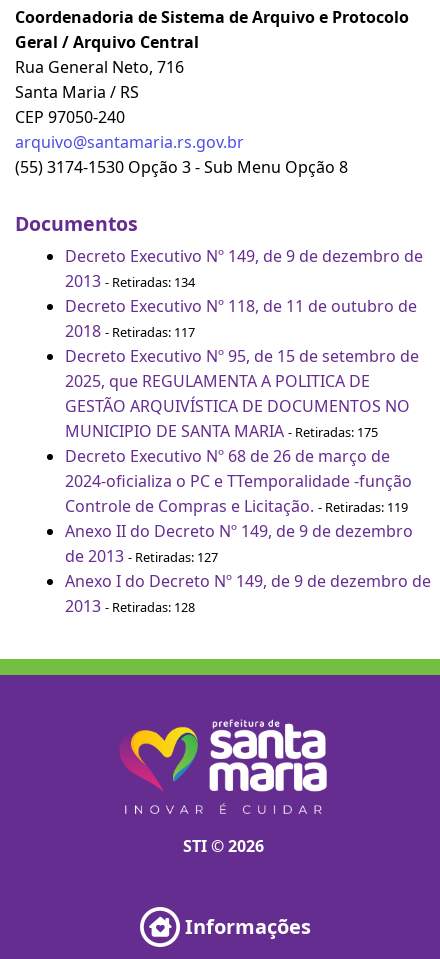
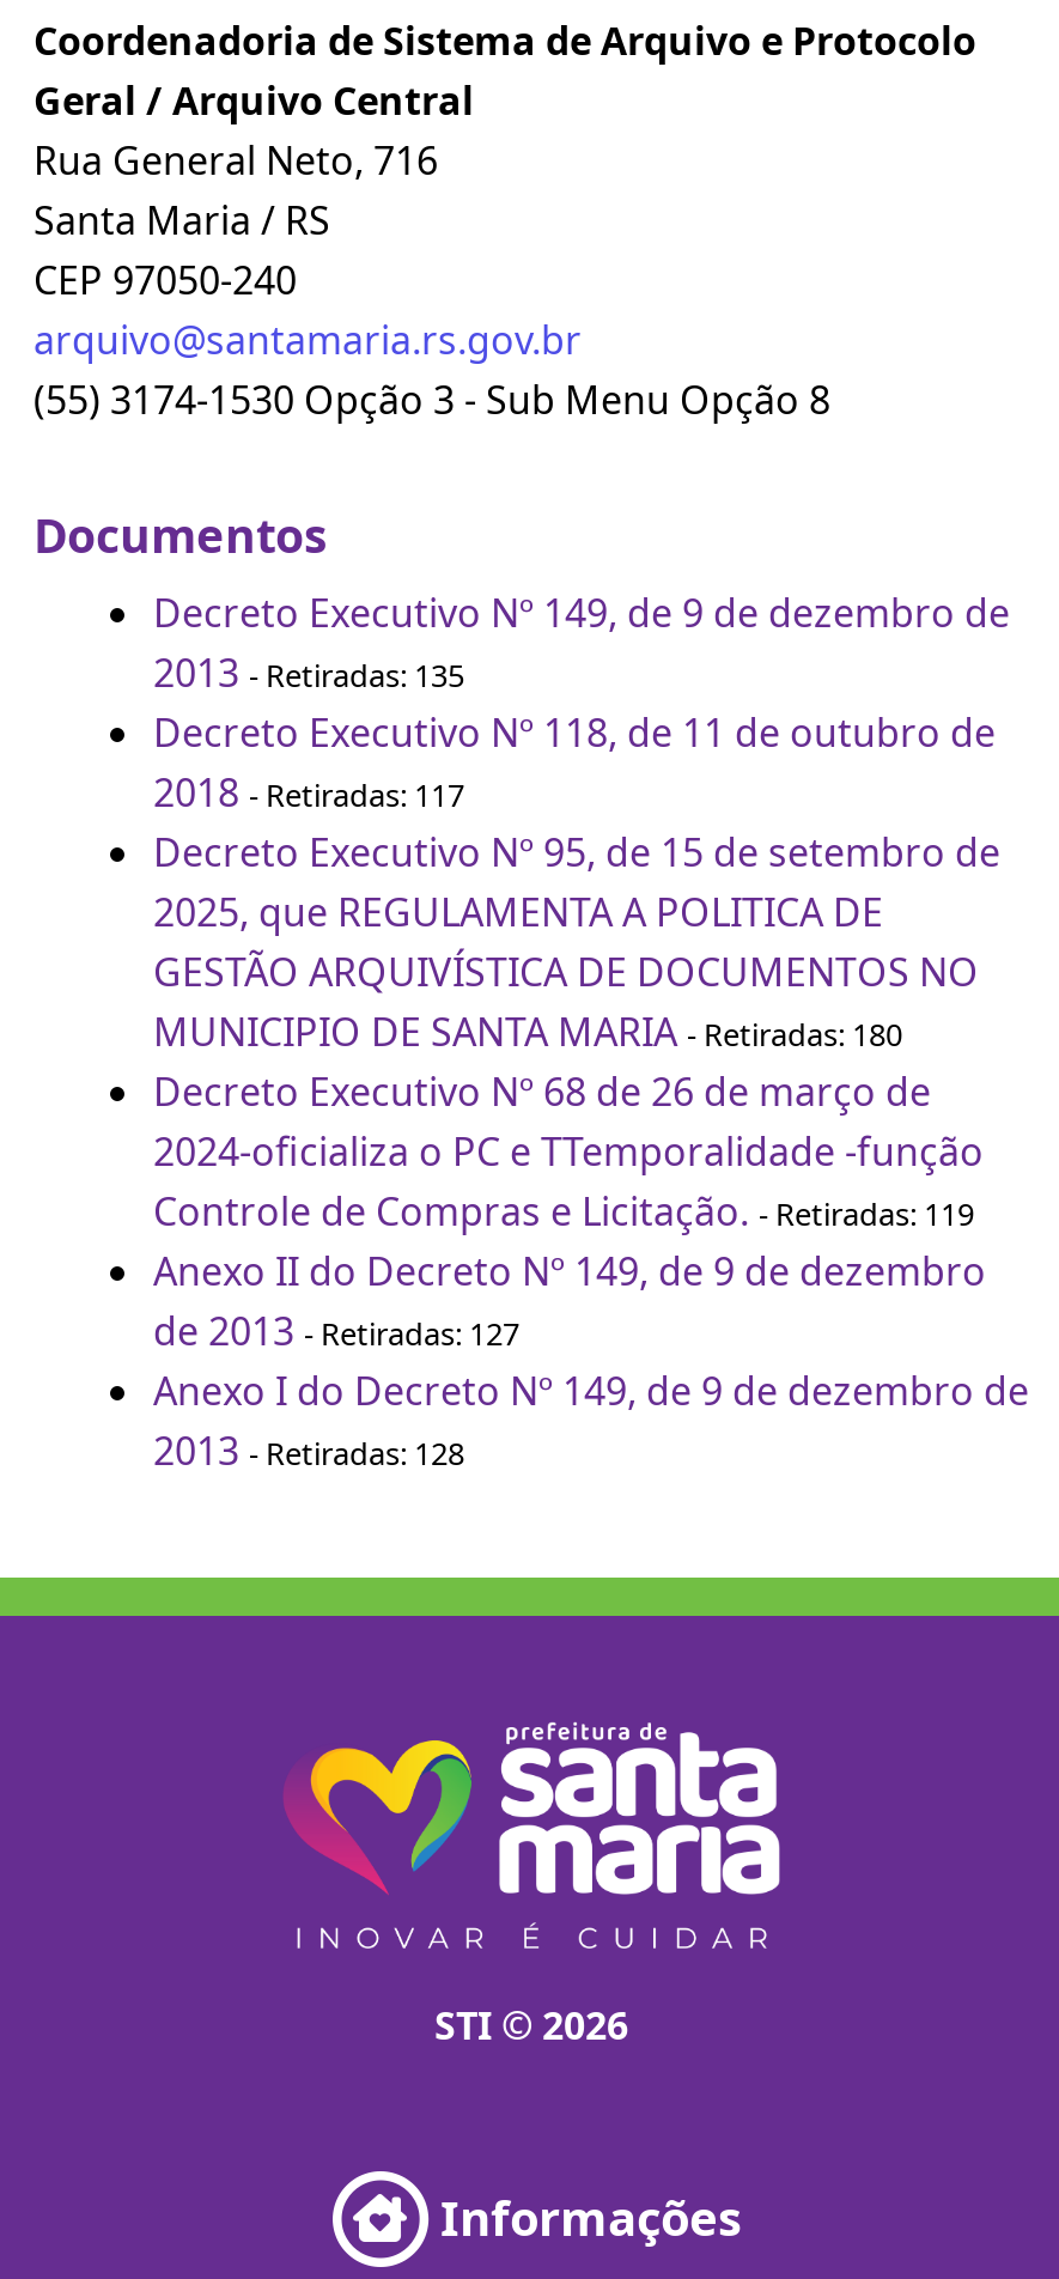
[65,270,195,292] 2013 - Retiradas: 134 -> [153,646,464,699] 2013 - Retiradas: 135
[65,420,378,442] MUNICIPIO DE SANTA MARIA - Retiradas: 175 -> [153,1005,902,1058] MUNICIPIO DE SANTA MARIA - Retiradas: 180

